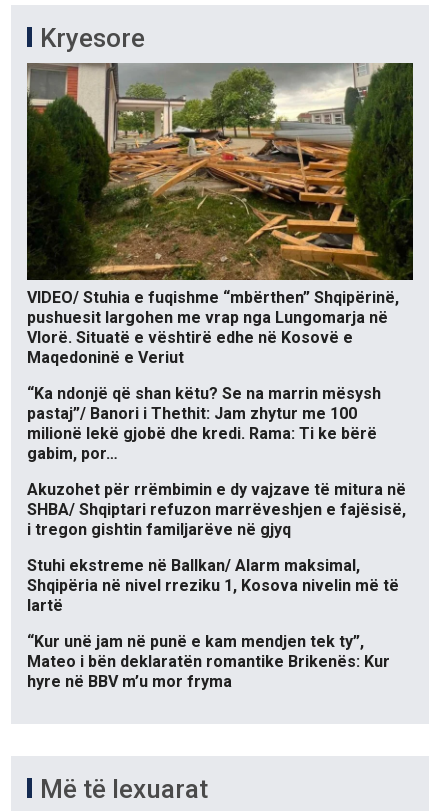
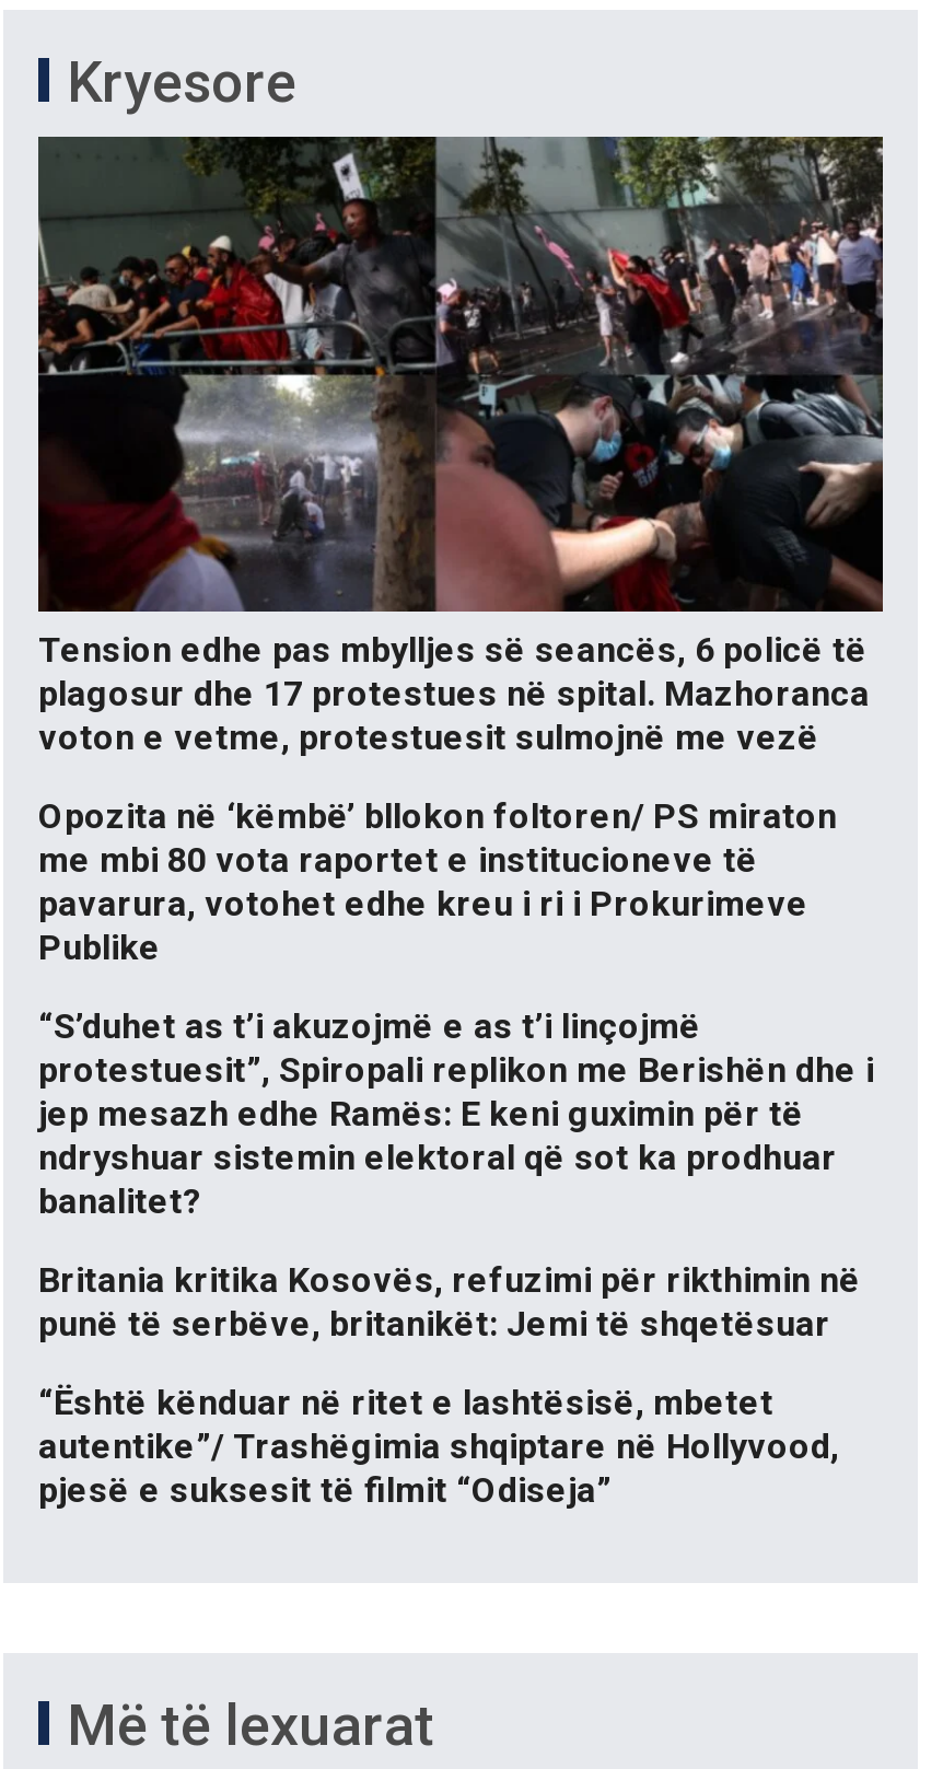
[27,63,413,367] [image] | VIDEO/ Stuhia e fuqishme “mbërthen” Shqipërinë, | pushuesit largohen me vrap nga Lungomarja në | Vlorë. Situatë e vështirë edhe në Kosovë e | Maqedoninë e Veriut -> [38,136,883,758] [image] | Tension edhe pas mbylljes së seancës, 6 policë të | plagosur dhe 17 protestues në spital. Mazhoranca | voton e vetme, protestuesit sulmojnë me vezë
[27,384,381,463] “Ka ndonjë që shan këtu? Se na marrin mësysh | pastaj”/ Banori i Thethit: Jam zhytur me 100 | milionë lekë gjobë dhe kredi. Rama: Ti ke bërë | gabim, por… -> [38,795,837,968] Opozita në ‘këmbë’ bllokon foltoren/ PS miraton | me mbi 80 vota raportet e institucioneve të | pavarura, votohet edhe kreu i ri i Prokurimeve | Publike
[27,480,406,539] Akuzohet për rrëmbimin e dy vajzave të mitura në | SHBA/ Shqiptari refuzon marrëveshjen e fajësisë, | i tregon gishtin familjarëve në gjyq -> [38,1005,874,1222] “S’duhet as t’i akuzojmë e as t’i linçojmë | protestuesit”, Spiropali replikon me Berishën dhe i | jep mesazh edhe Ramës: E keni guximin për të | ndryshuar sistemin elektoral që sot ka prodhuar | banalitet?
[27,556,399,615] Stuhi ekstreme në Ballkan/ Alarm maksimal, | Shqipëria në nivel rreziku 1, Kosova nivelin më të | lartë -> [38,1259,861,1345] Britania kritika Kosovës, refuzimi për rikthimin në | punë të serbëve, britanikët: Jemi të shqetësuar
[27,632,390,691] “Kur unë jam në punë e kam mendjen tek ty”, | Mateo i bën deklaratën romantike Brikenës: Kur | hyre në BBV m’u mor fryma -> [38,1382,839,1511] “Është kënduar në ritet e lashtësisë, mbetet | autentike”/ Trashëgimia shqiptare në Hollyvood, | pjesë e suksesit të filmit “Odiseja”

